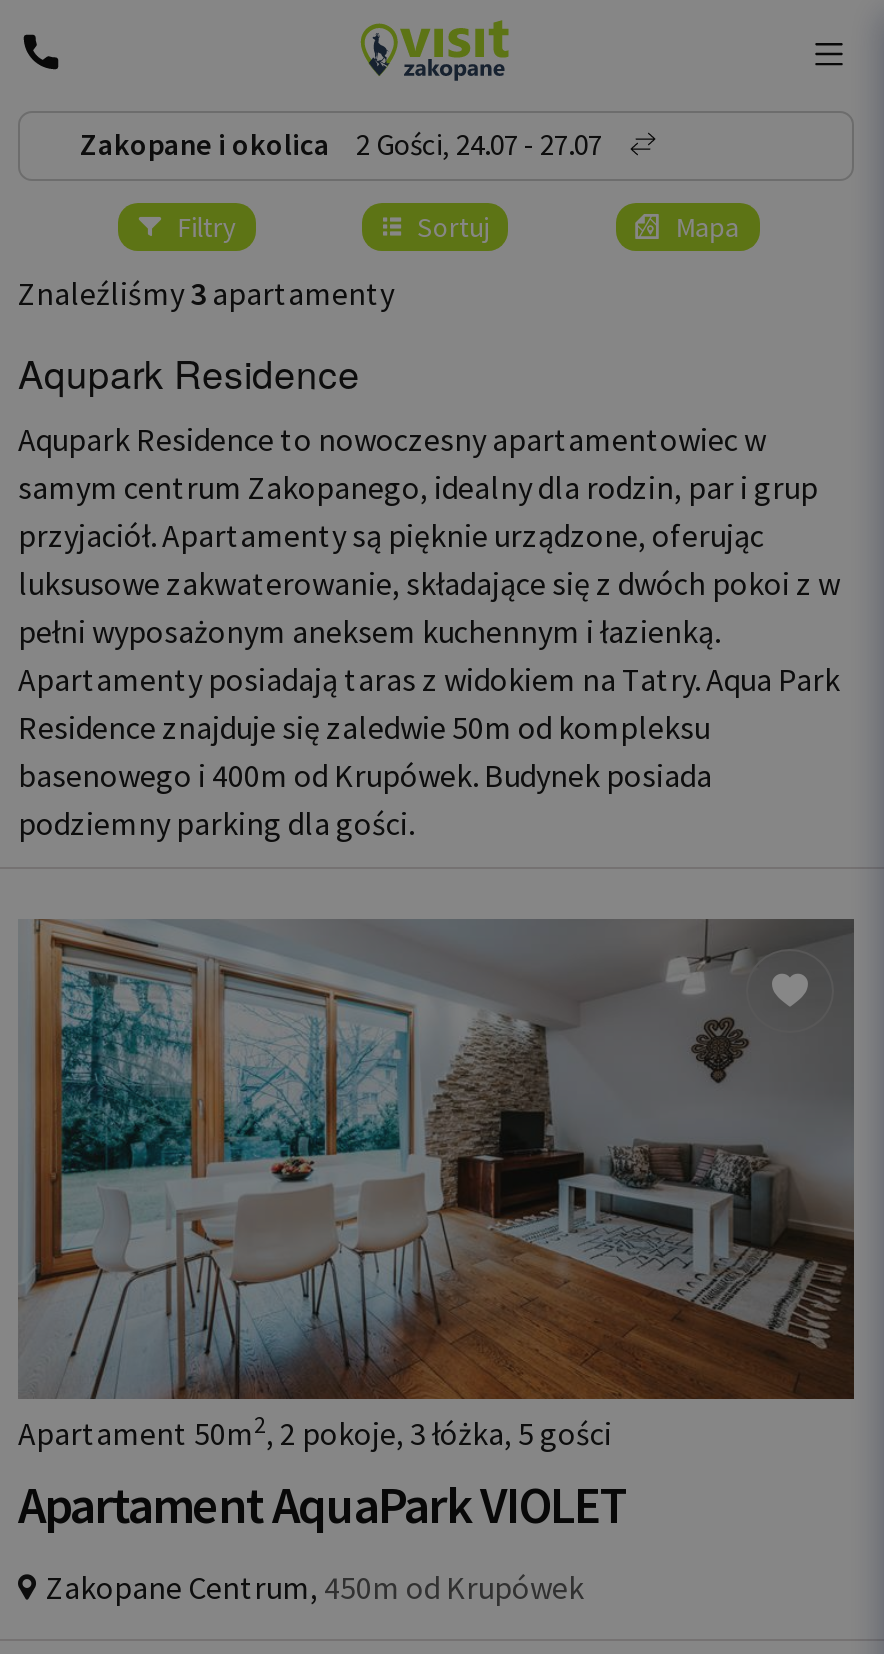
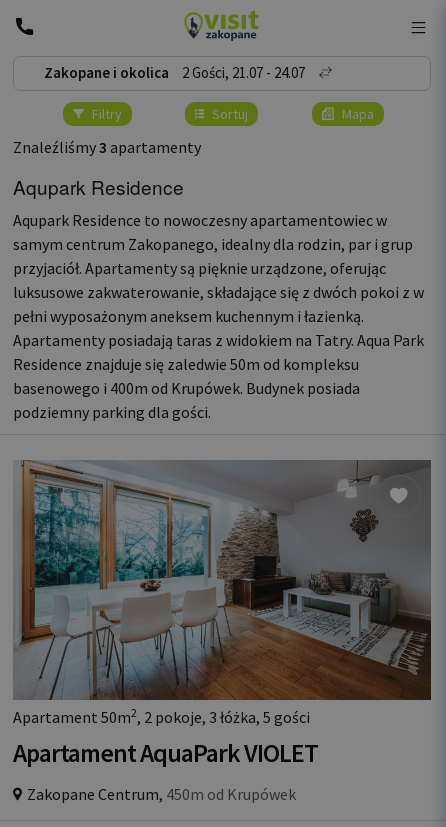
[80,125,602,163] Zakopane i okolica 2 Gości, 24.07 - 27.07 -> [44,63,305,82] Zakopane i okolica 2 Gości, 21.07 - 24.07

